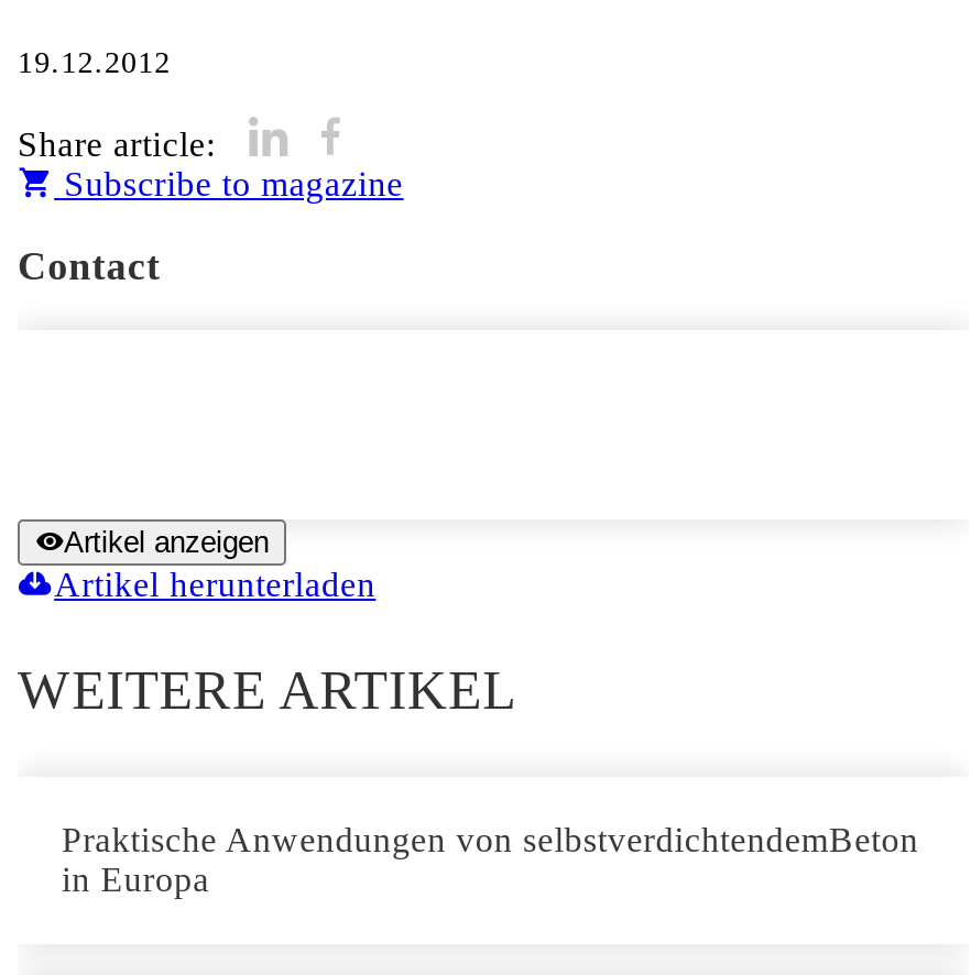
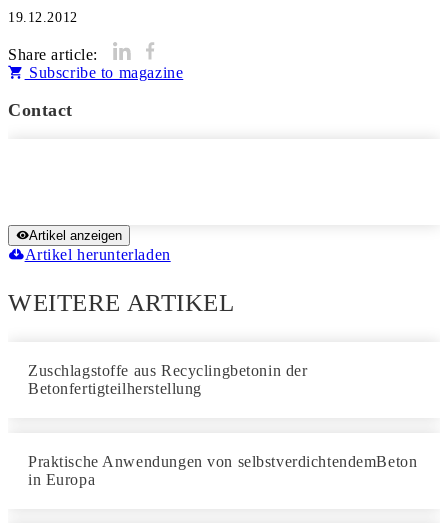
none -> [28,362,307,397] Zuschlagstoffe aus Recyclingbetonin der | Betonfertigteilherstellung

